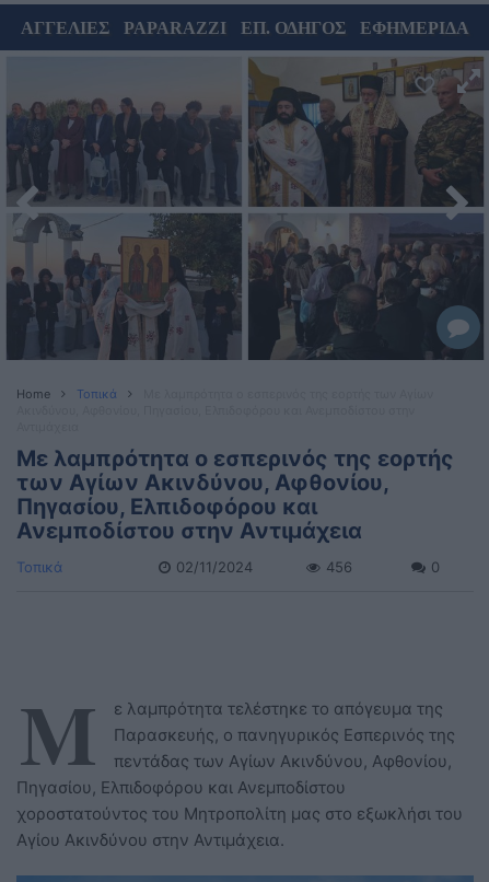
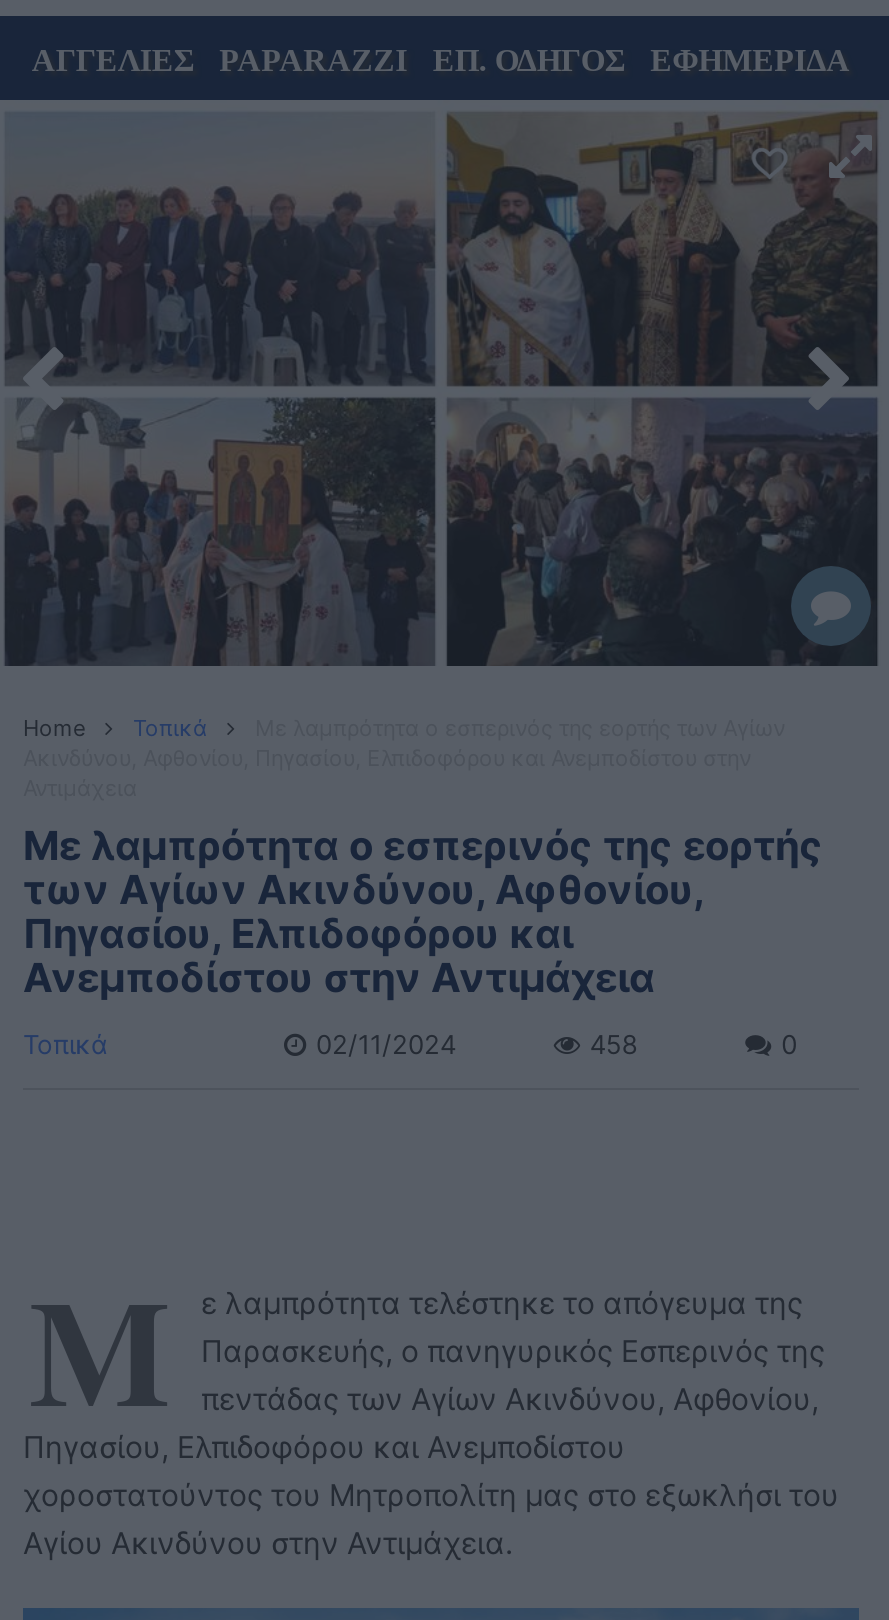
[326,558,353,575] 456 -> [590,1027,638,1059] 458

